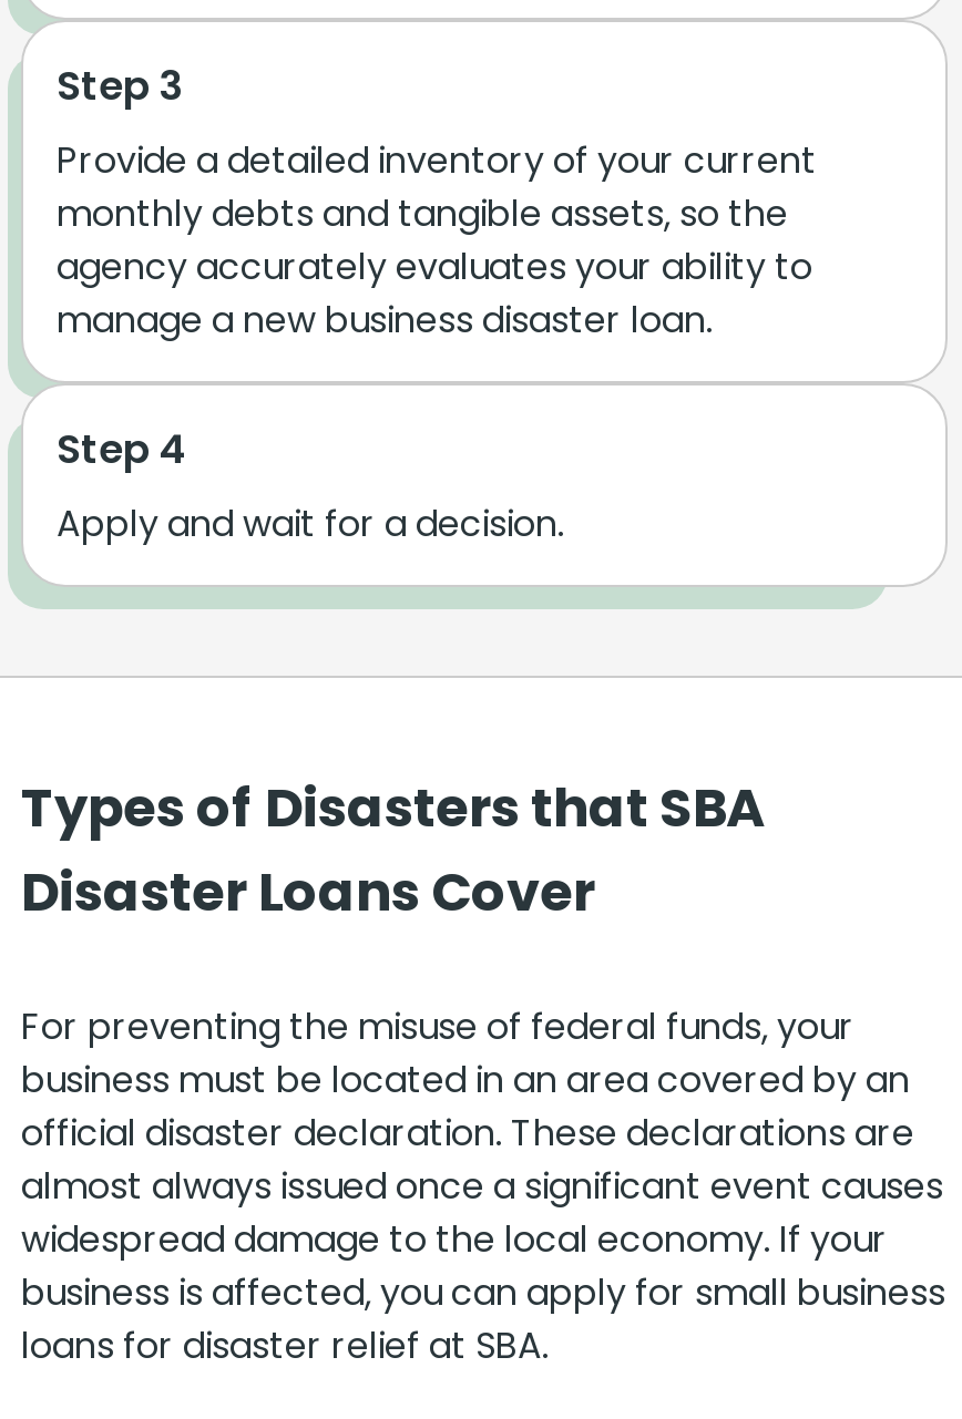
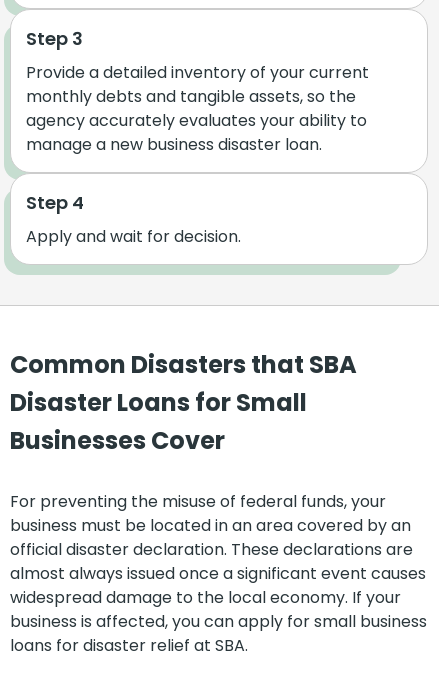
[57,498,564,549] Apply and wait for a decision. -> [26,225,241,248] Apply and wait for decision.
[21,771,766,928] Types of Disasters that SBA | Disaster Loans Cover -> [10,348,357,457] Common Disasters that SBA | Disaster Loans for Small | Businesses Cover

